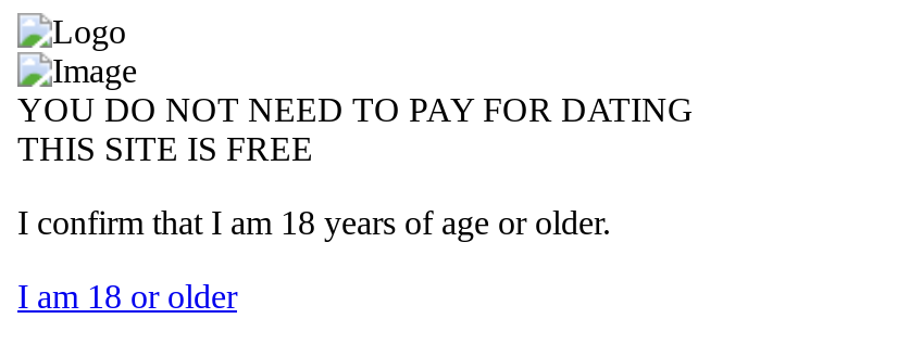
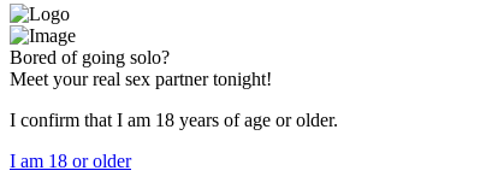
[17,91,694,167] YOU DO NOT NEED TO PAY FOR DATING | THIS SITE IS FREE -> [10,47,272,89] Bored of going solo? | Meet your real sex partner tonight!

